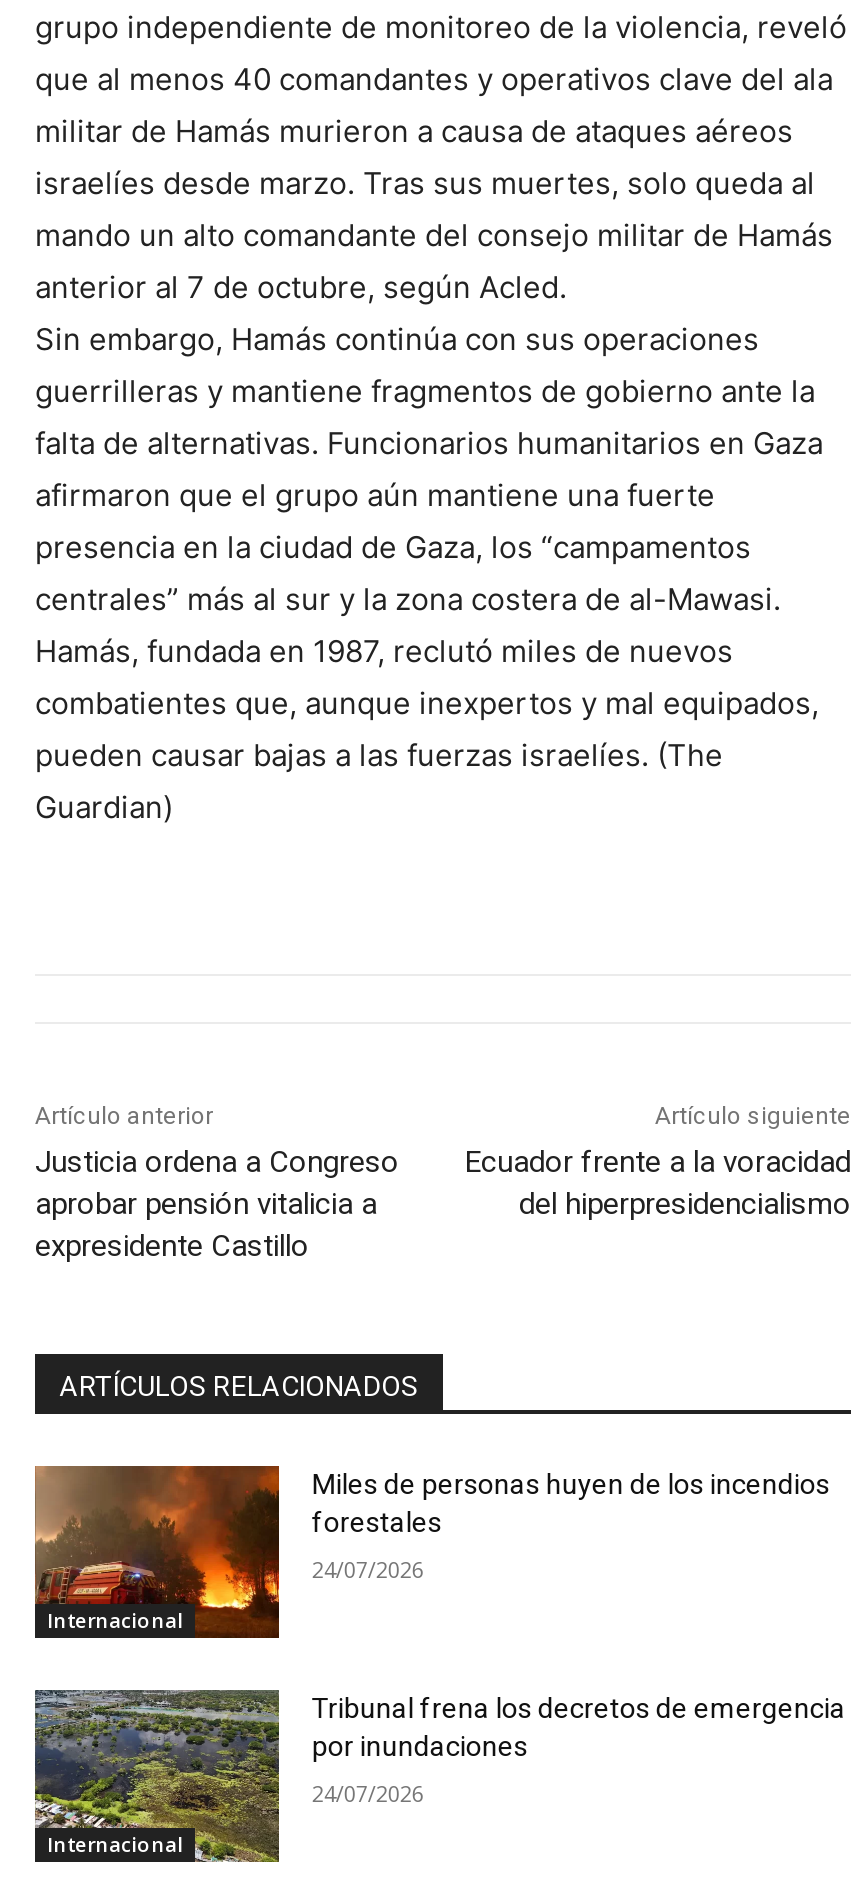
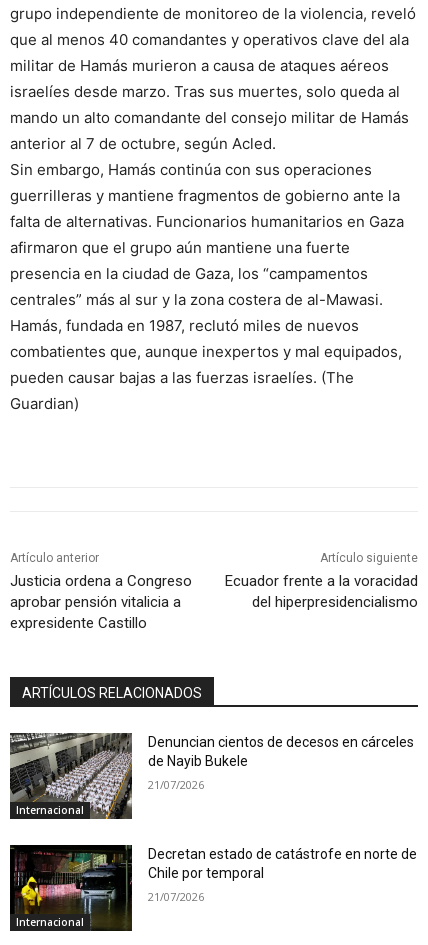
[33,1464,830,1640] [image] | Miles de personas huyen de los incendios | forestales -> [9,732,414,820] [image] | Denuncian cientos de decesos en cárceles | de Nayib Bukele
[312,1555,424,1585] 24/07/2026 -> [148,777,204,792] 21/07/2026
[33,1688,846,1864] [image] | Tribunal frena los decretos de emergencia | por inundaciones -> [9,844,417,932] [image] | Decretan estado de catástrofe en norte de | Chile por temporal
[312,1778,424,1808] 24/07/2026 -> [148,889,204,904] 21/07/2026

